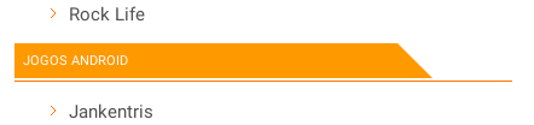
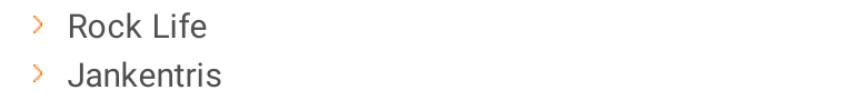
[23,53,128,69] JOGOS ANDROID -> none

